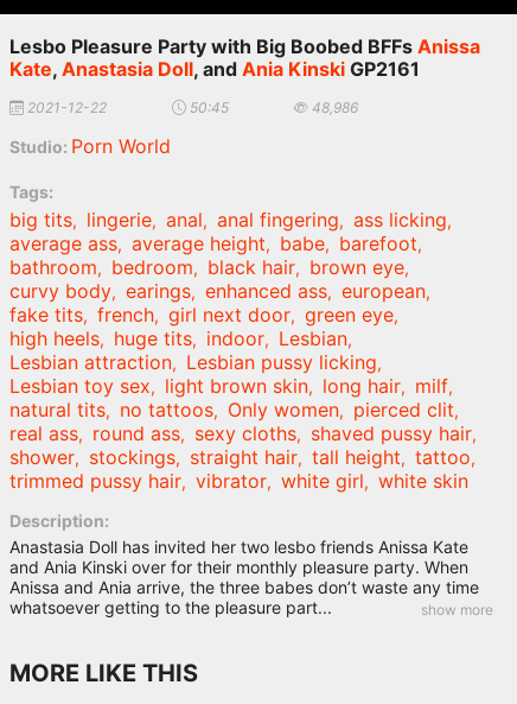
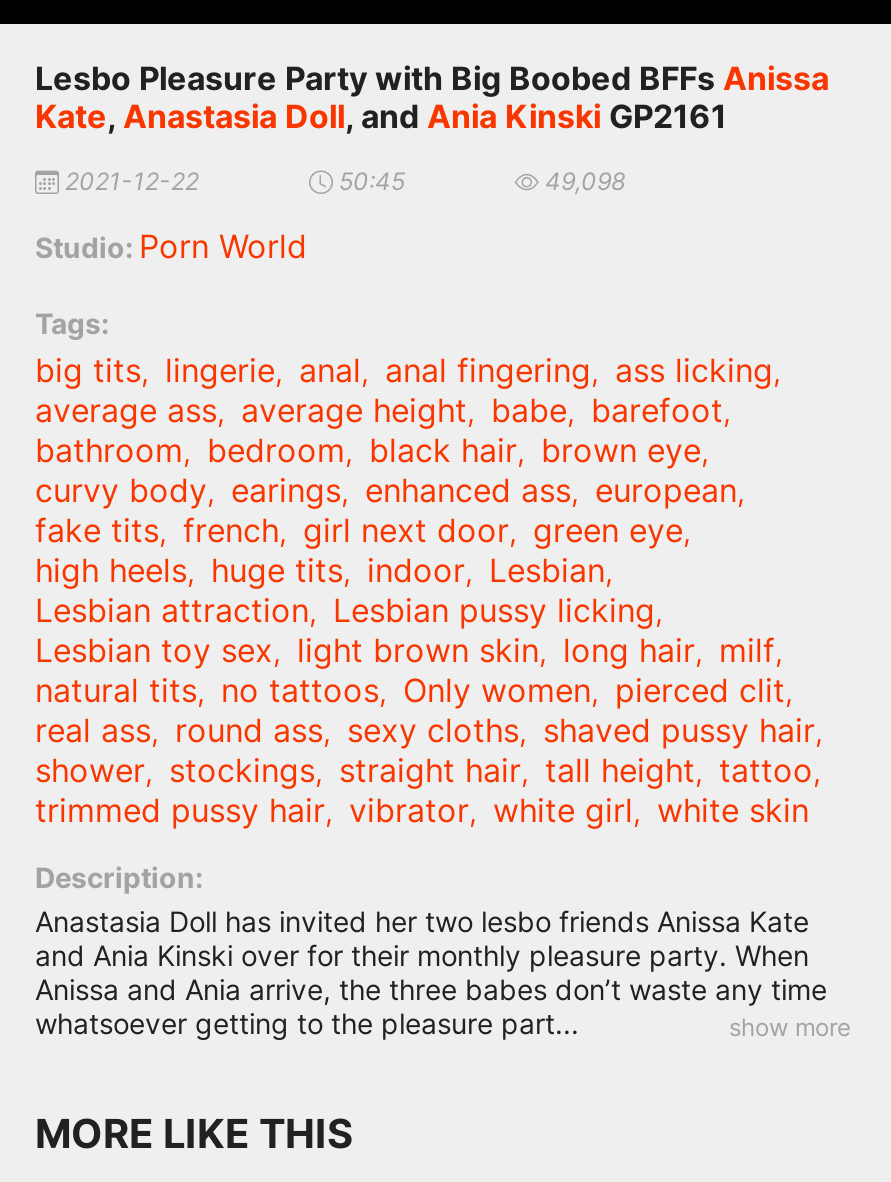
[308,99,358,116] 48,986 -> [539,166,625,196] 49,098

